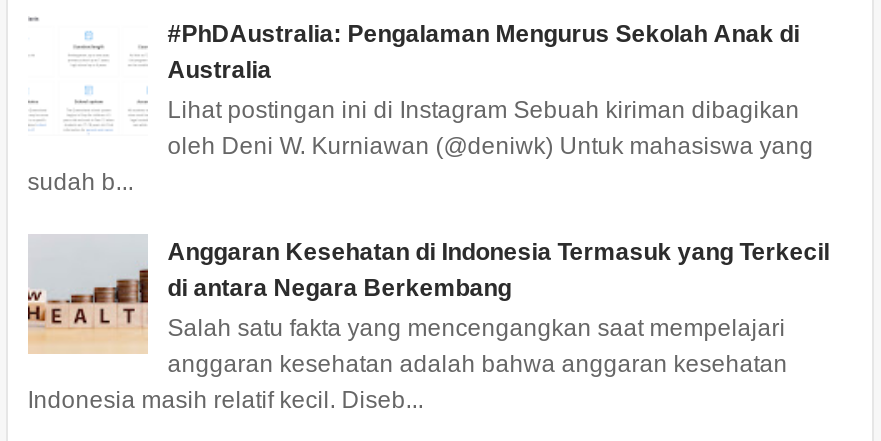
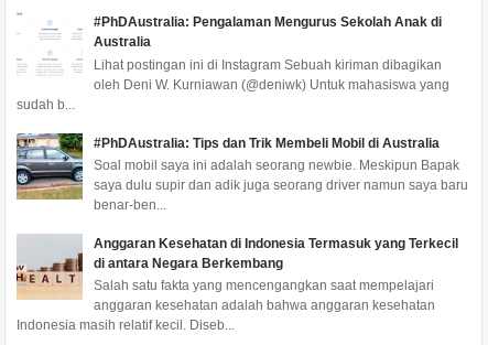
none -> [15,132,468,213] [image] | #PhDAustralia: Tips dan Trik Membeli Mobil di Australia | Soal mobil saya ini adalah seorang newbie. Meskipun Bapak | saya dulu supir dan adik juga seorang driver namun saya baru | benar-ben...

